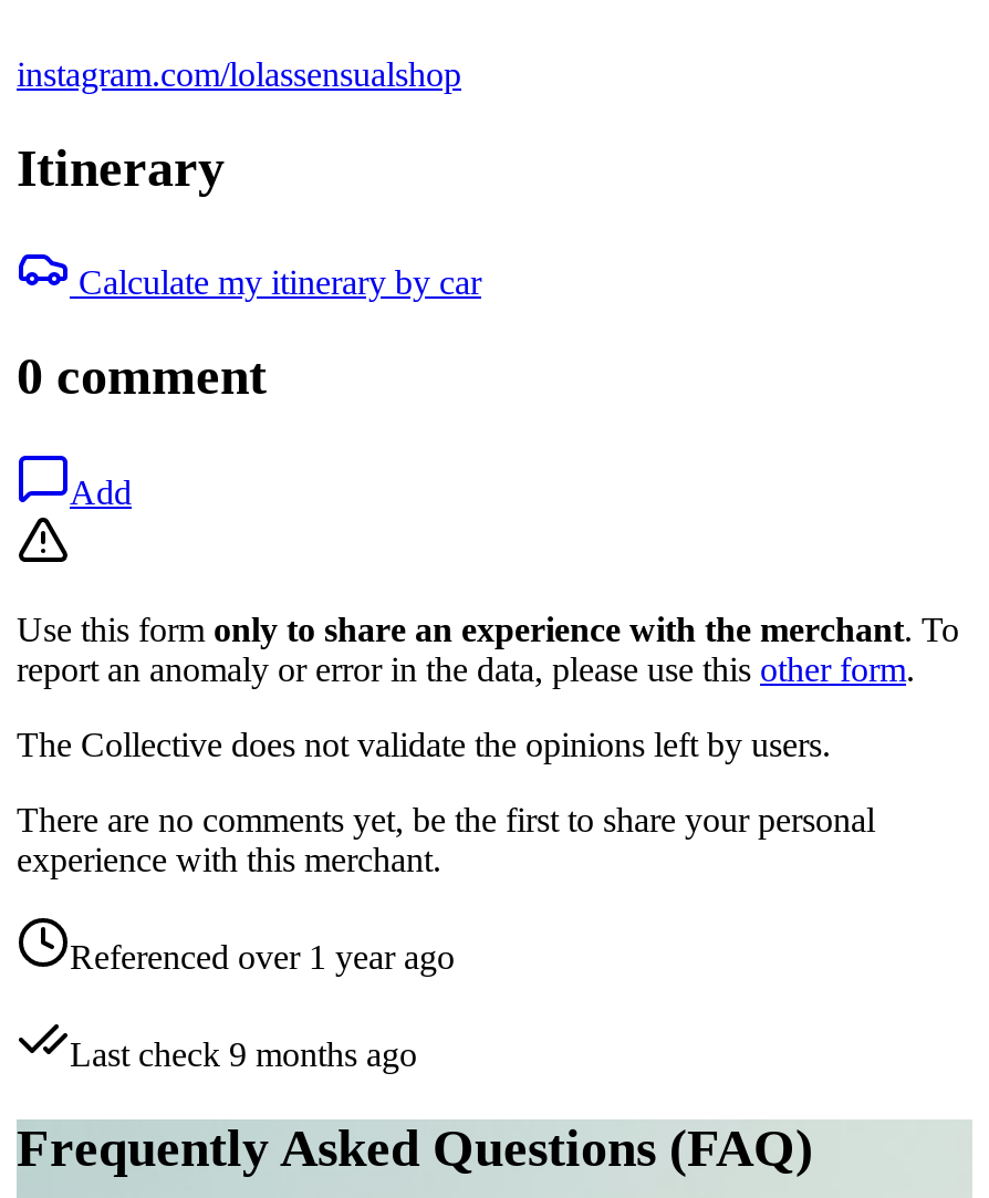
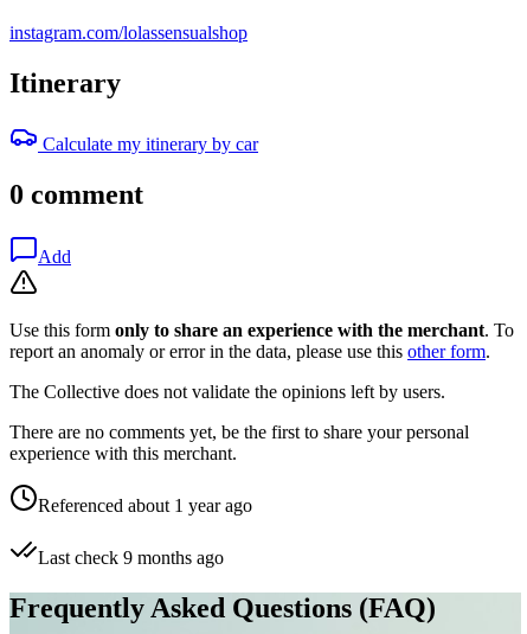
[70,938,455,976] Referenced over 1 year ago -> [38,496,252,516] Referenced about 1 year ago

